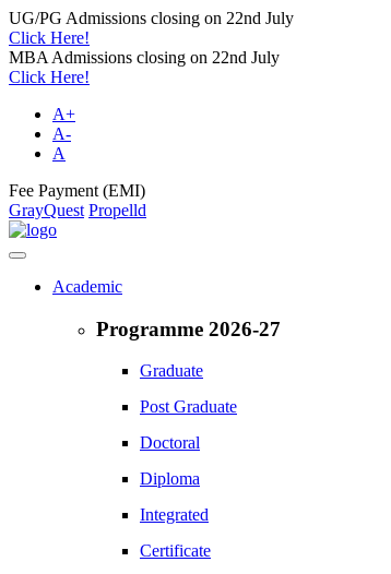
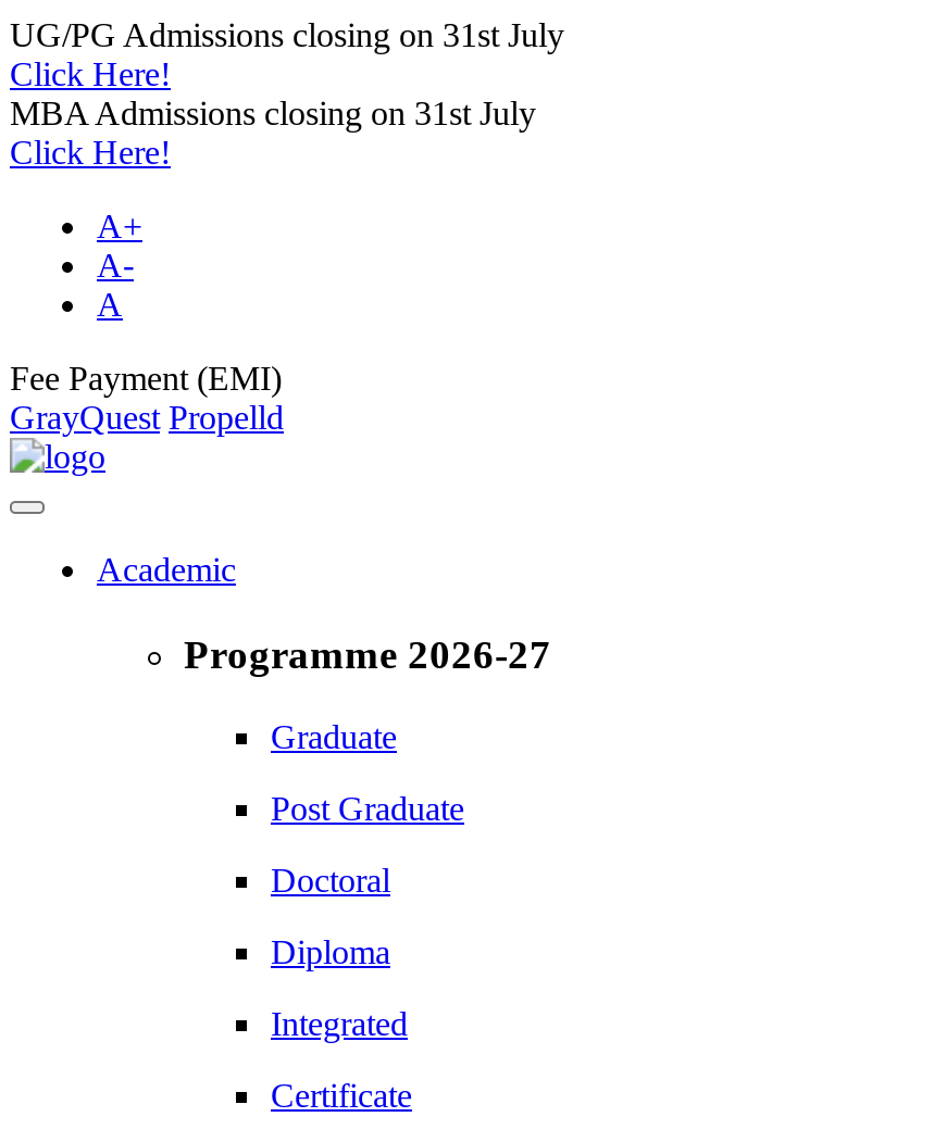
[9,9,294,27] UG/PG Admissions closing on 22nd July -> [10,16,564,53] UG/PG Admissions closing on 31st July
[9,48,280,67] MBA Admissions closing on 22nd July -> [10,95,536,131] MBA Admissions closing on 31st July

